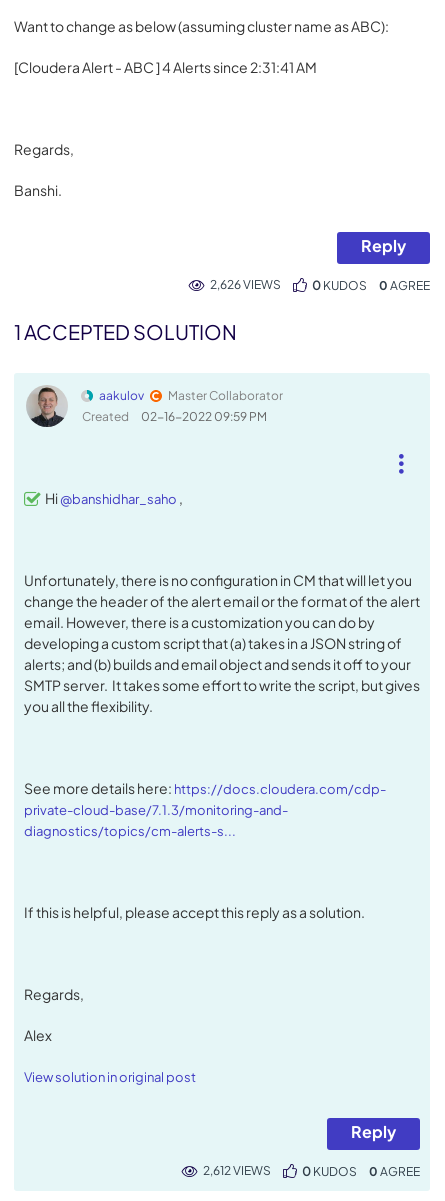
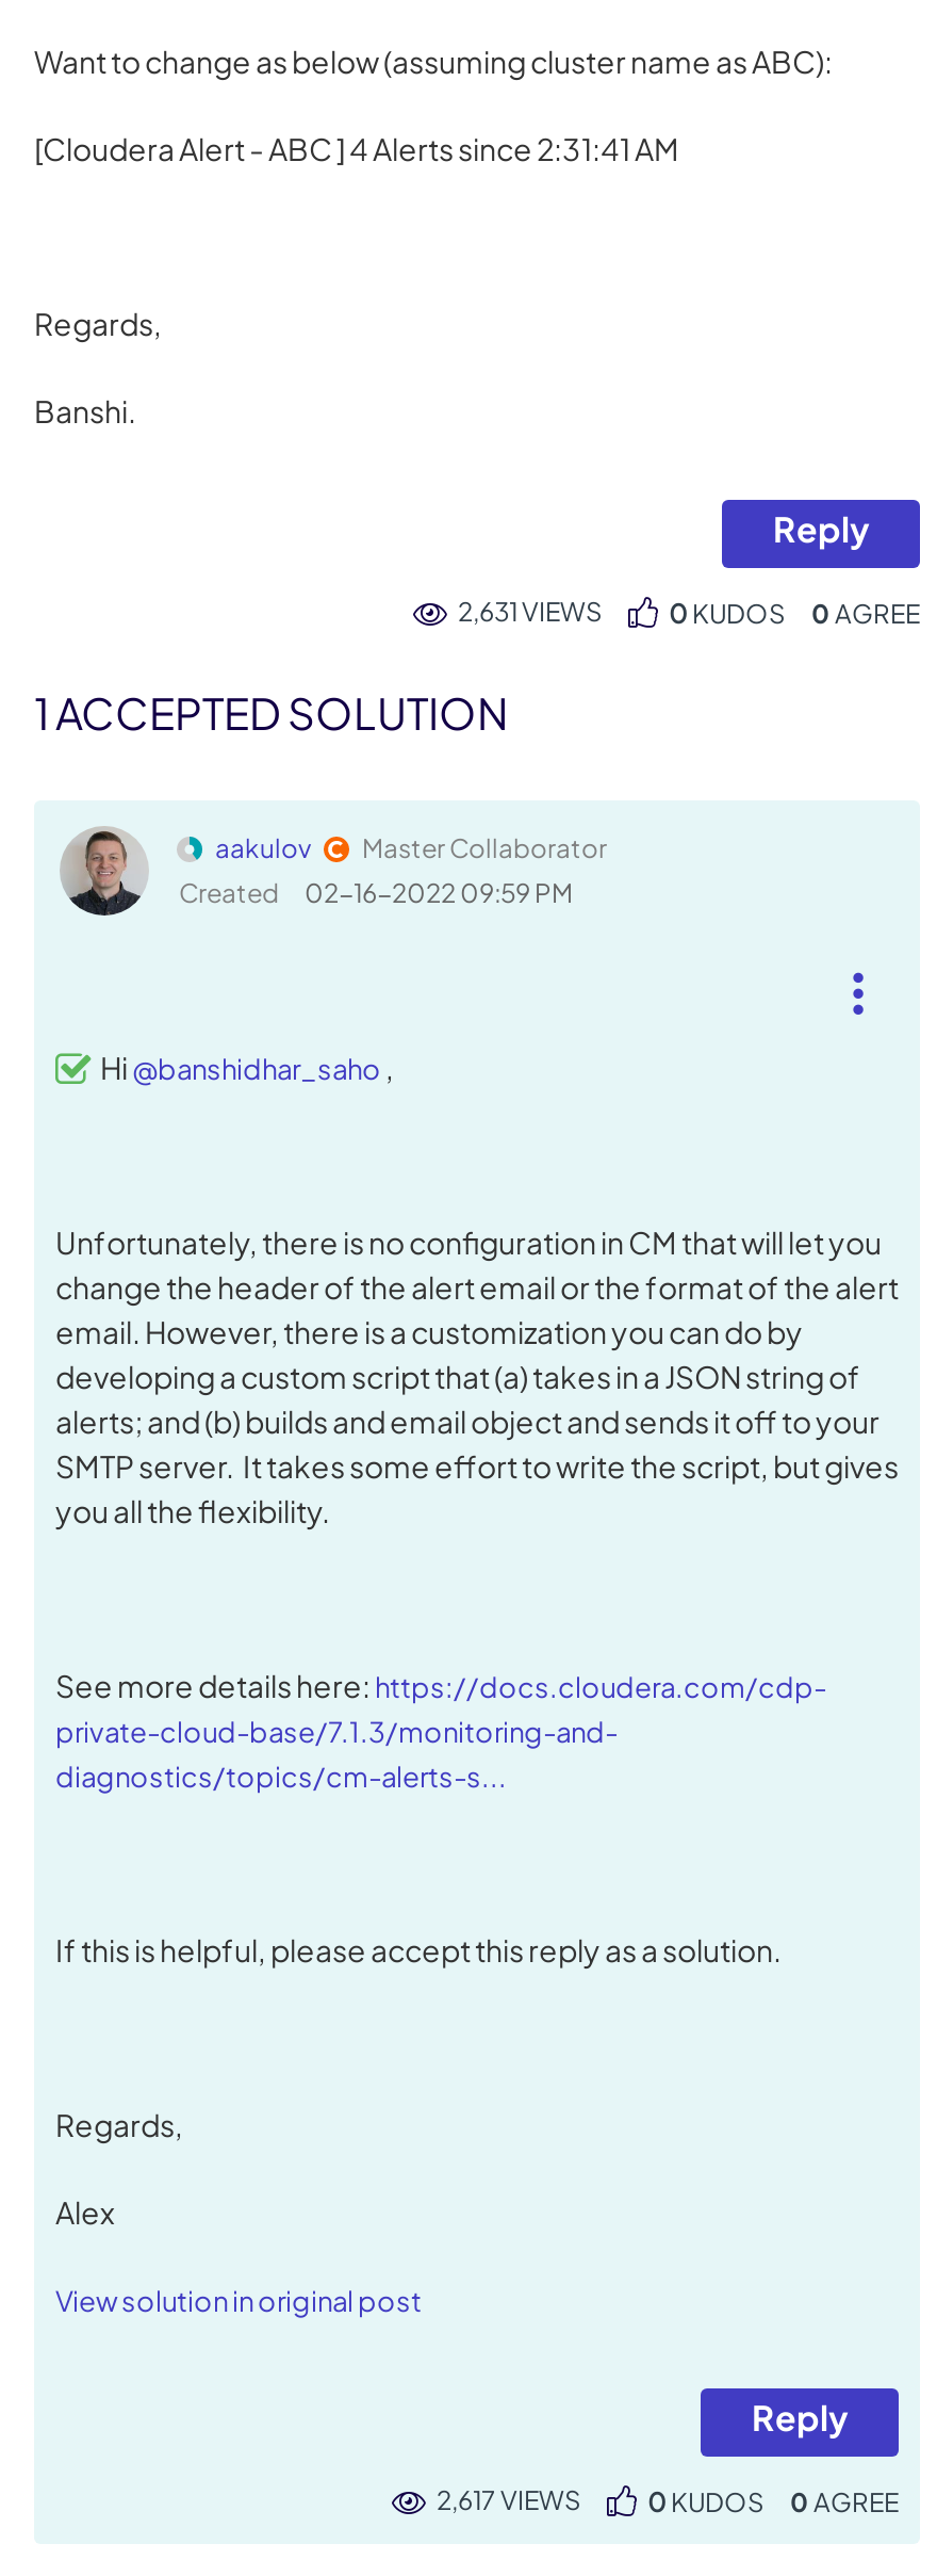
[210,277,281,292] 2,626 VIEWS -> [458,596,603,628] 2,631 VIEWS
[203,1163,271,1178] 2,612 VIEWS -> [437,2484,581,2516] 2,617 VIEWS

